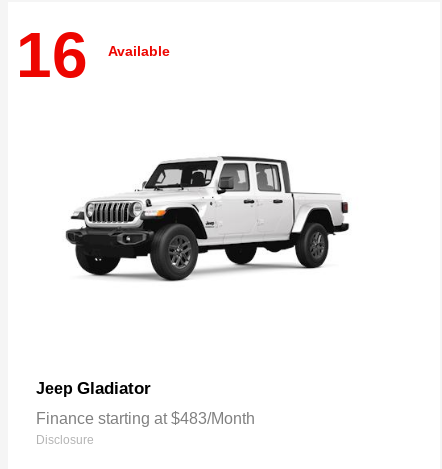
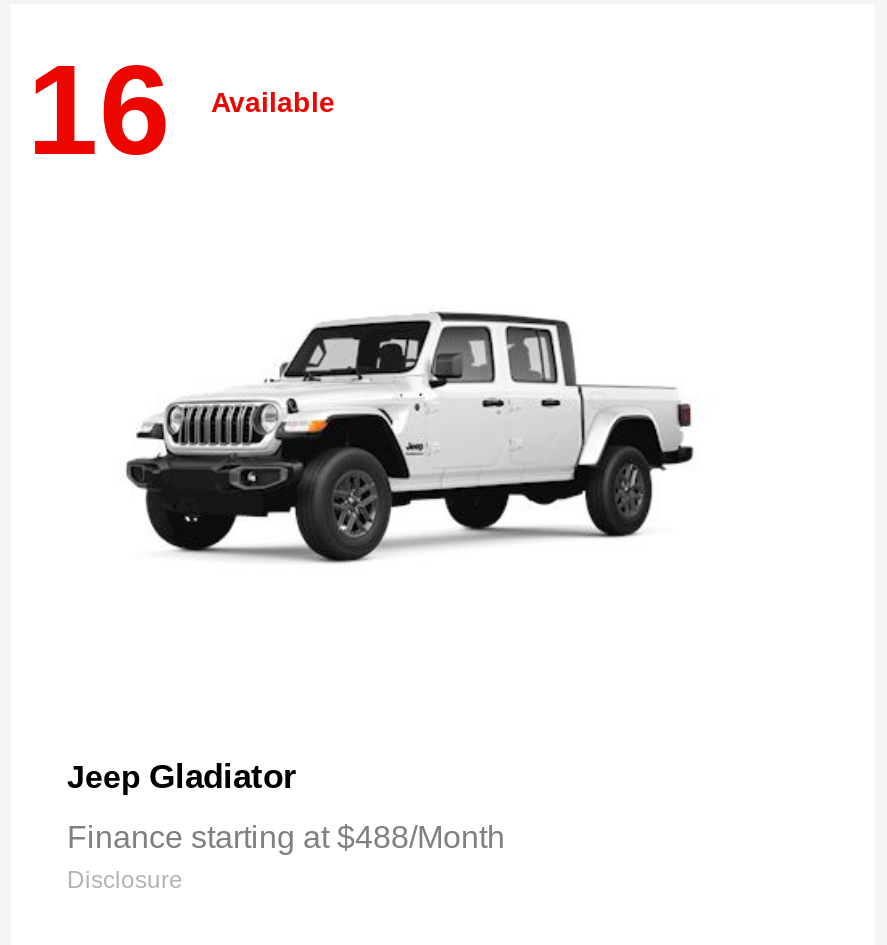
[36,410,255,427] Finance starting at $483/Month -> [67,820,505,854] Finance starting at $488/Month

